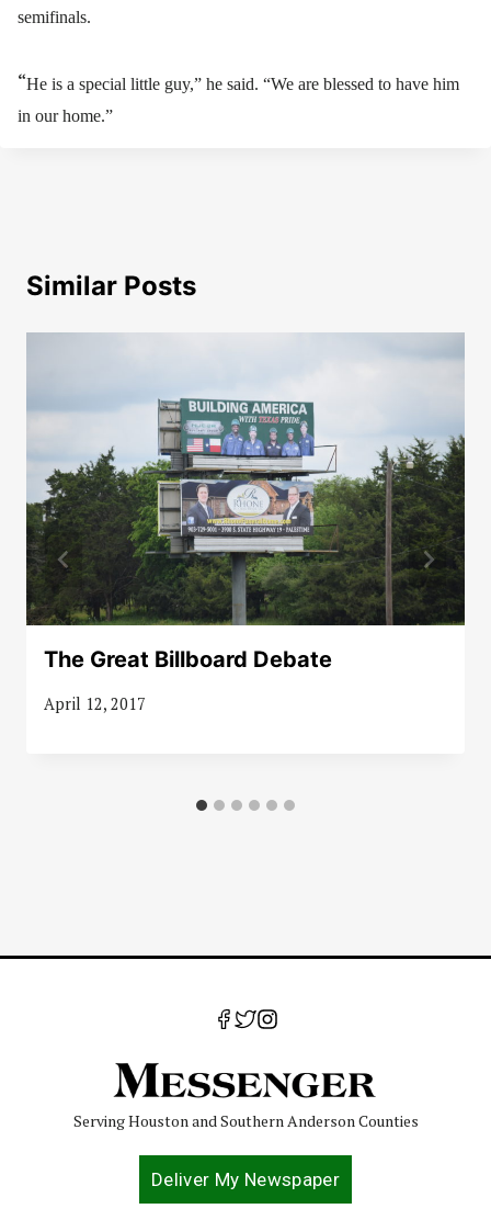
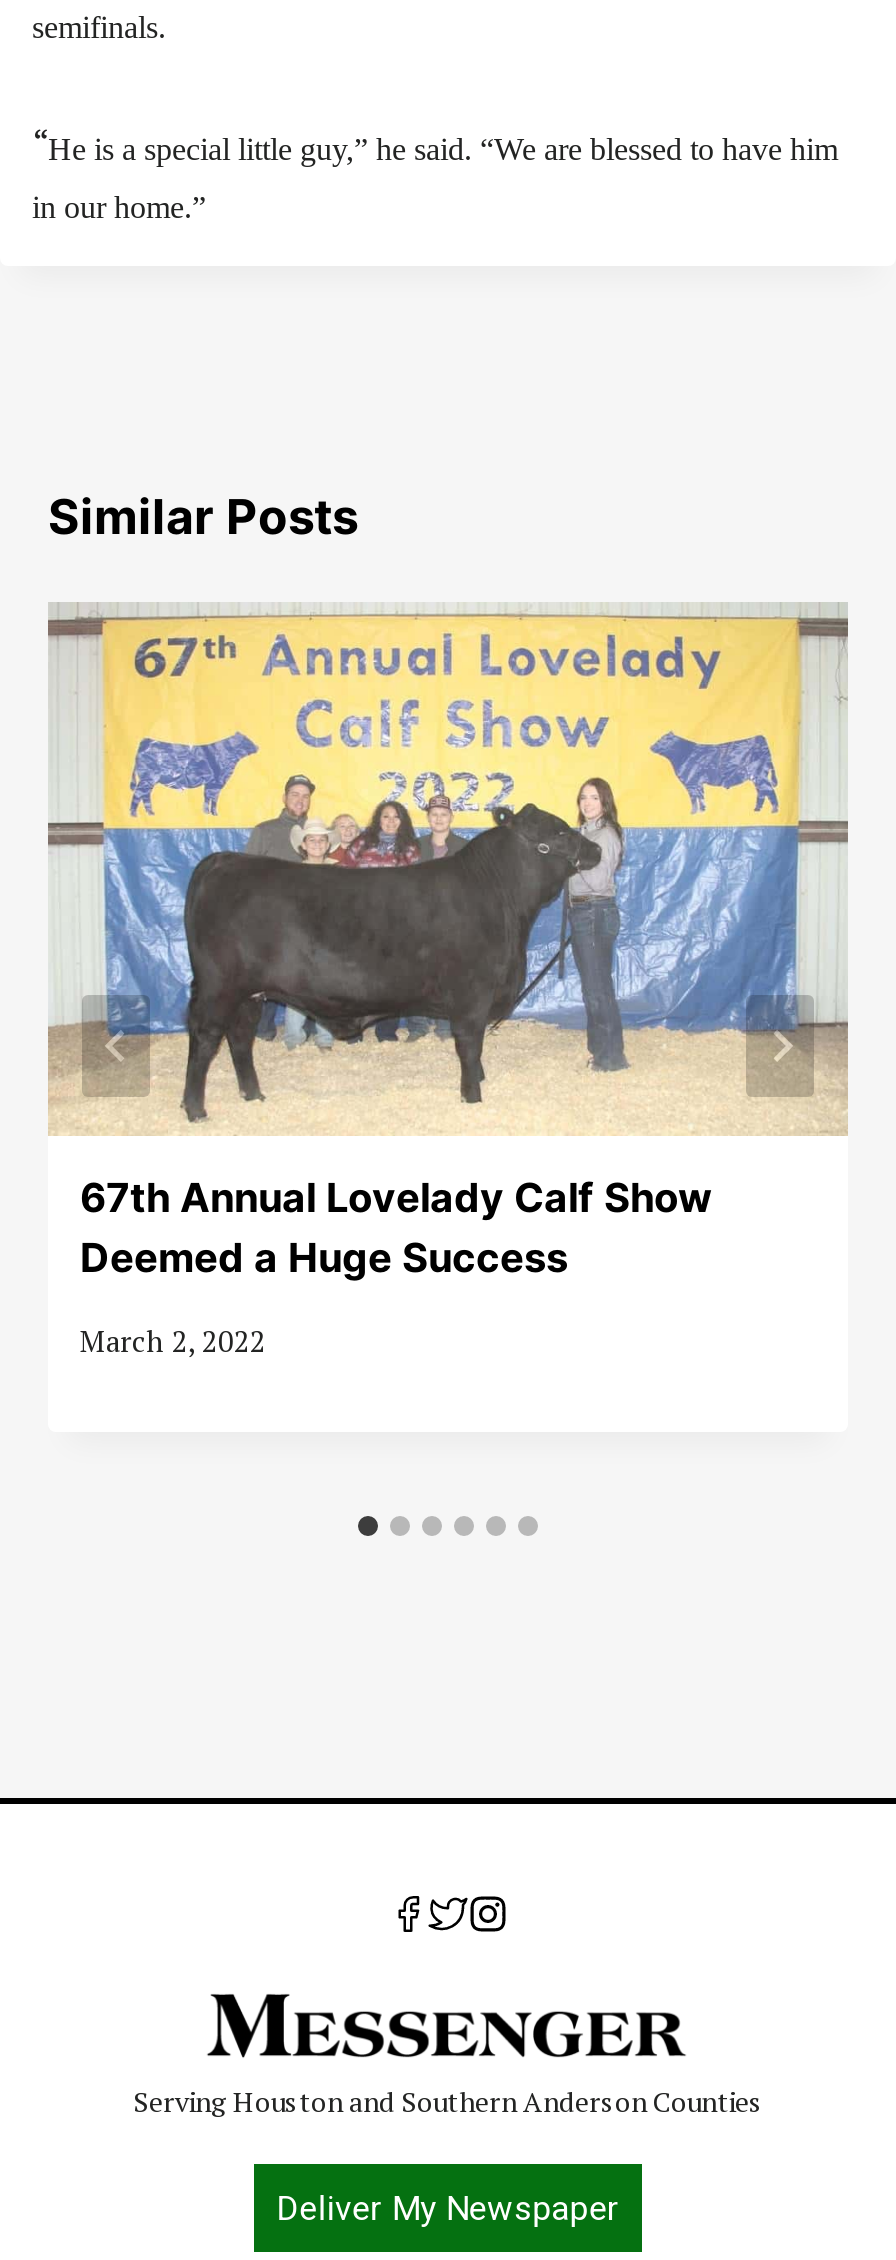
[25,338,466,672] [image] | The Great Billboard Debate -> [48,610,848,1282] [image] | 67th Annual Lovelady Calf Show | Deemed a Huge Success
[44,694,146,715] April 12, 2017 -> [80,1321,266,1359] March 2, 2022

